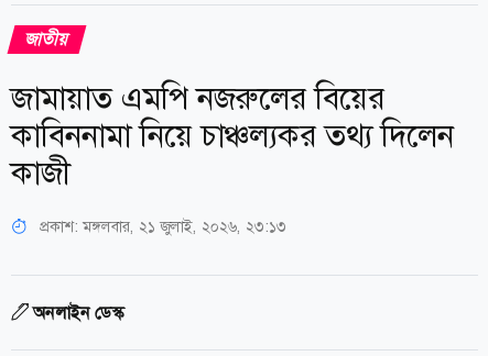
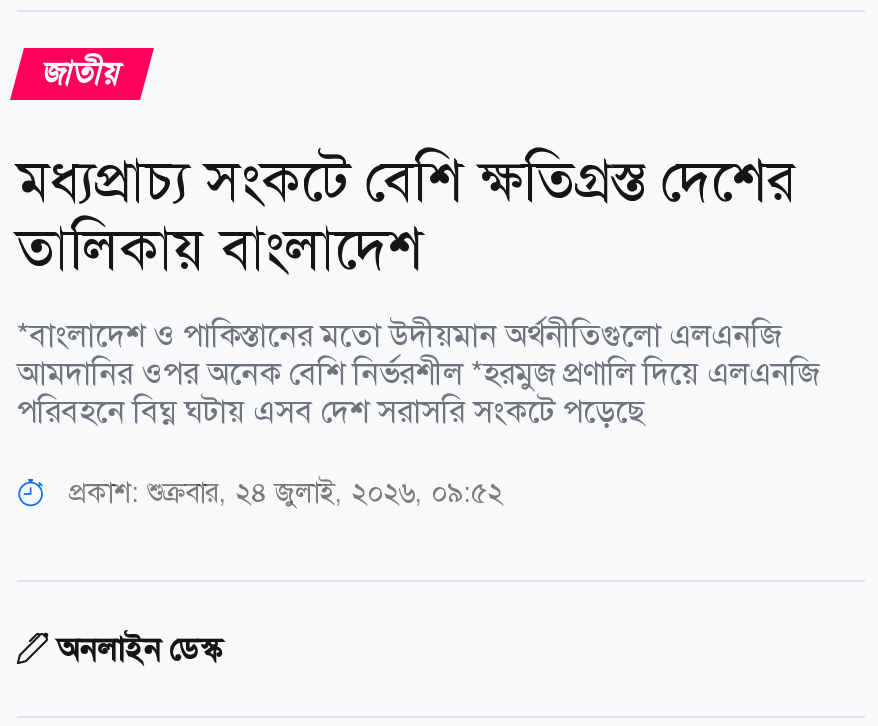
[11,78,454,193] জামায়াত এমপি নজরুলের বিয়ের | কাবিননামা নিয়ে চাঞ্চল্যকর তথ্য দিলেন | কাজী -> [17,144,819,432] মধ্যপ্রাচ্য সংকটে বেশি ক্ষতিগ্রস্ত দেশের | তালিকায় বাংলাদেশ | *বাংলাদেশ ও পাকিস্তানের মতো উদীয়মান অর্থনীতিগুলো এলএনজি | আমদানির ওপর অনেক বেশি নির্ভরশীল *হরমুজ প্রণালি দিয়ে এলএনজি | পরিবহনে বিঘ্ন ঘটায় এসব দেশ সরাসরি সংকটে পড়েছে
[35,216,286,236] প্রকাশ: মঙ্গলবার, ২১ জুলাই, ২০২৬, ২৩:১৩ -> [61,474,503,510] প্রকাশ: শুক্রবার, ২৪ জুলাই, ২০২৬, ০৯:৫২

